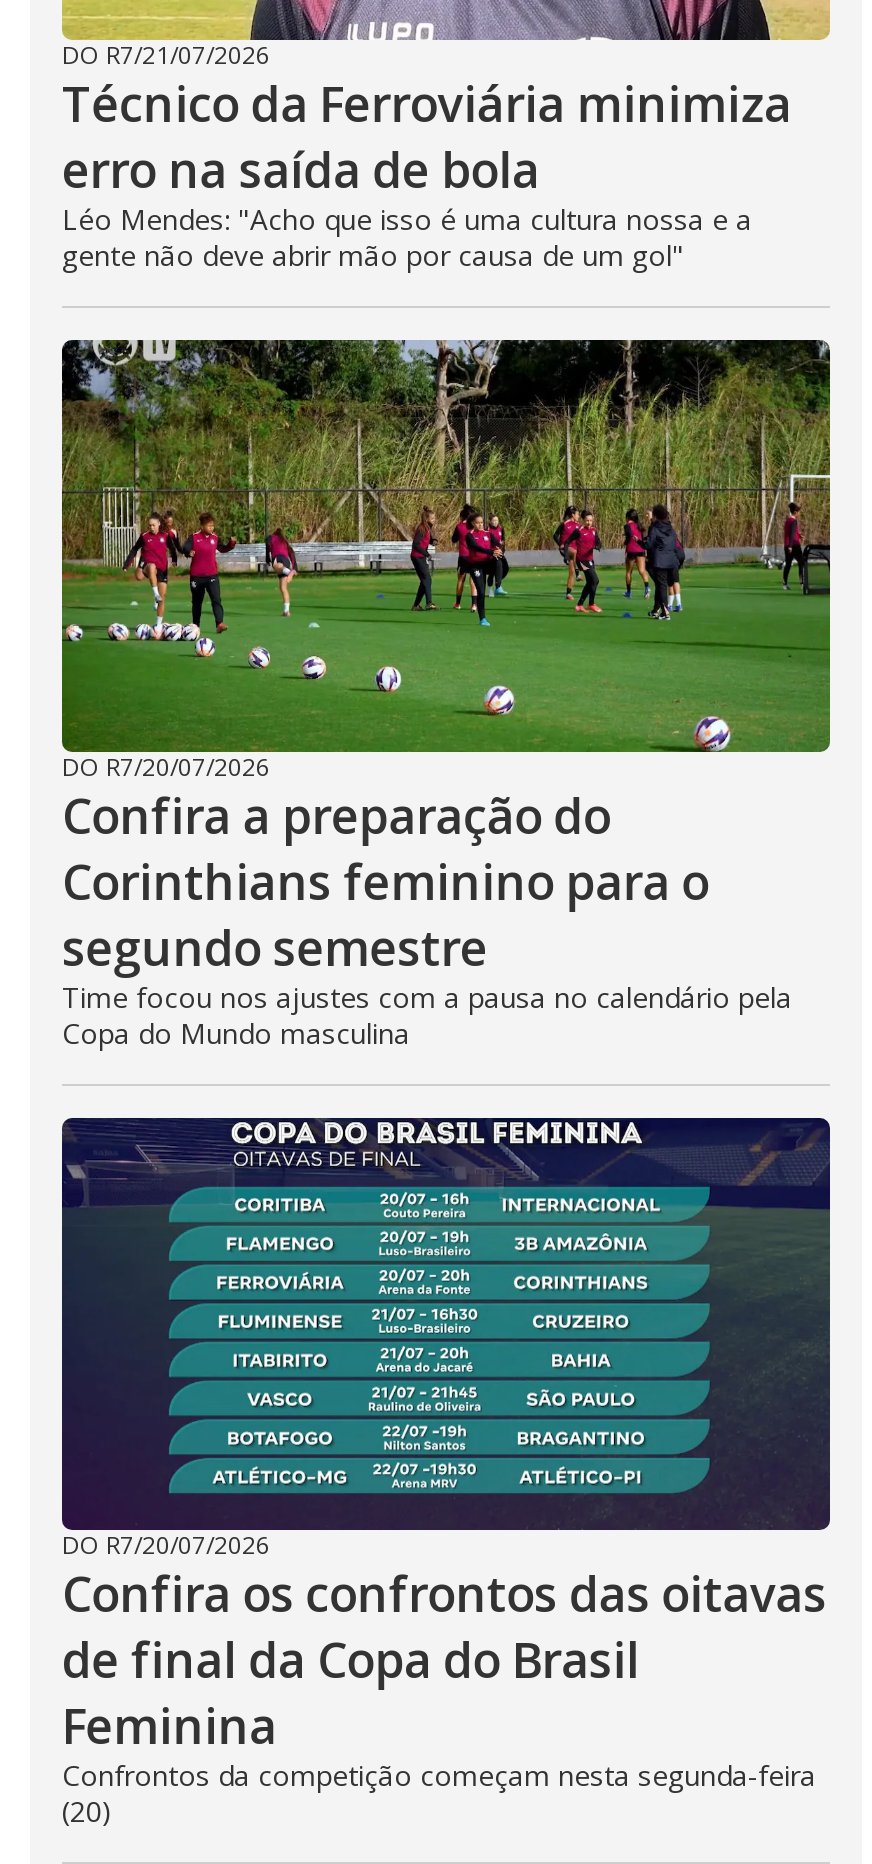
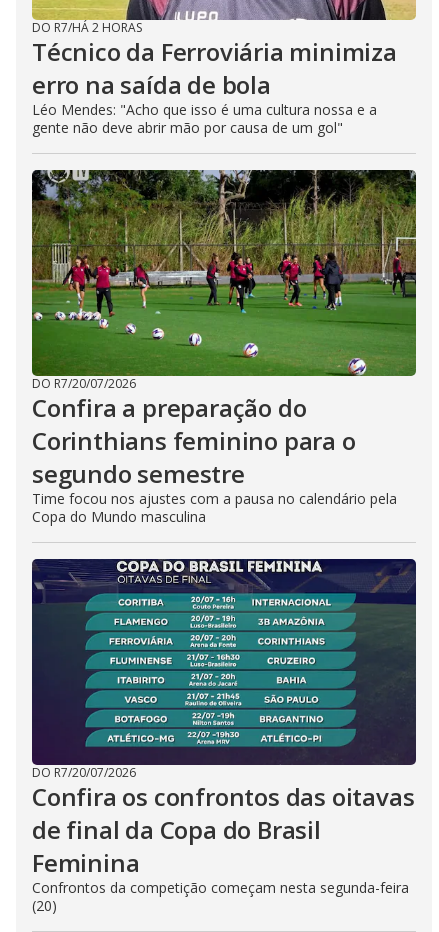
[62,38,270,72] DO R7/21/07/2026 -> [32,19,142,36] DO R7/HÁ 2 HORAS

